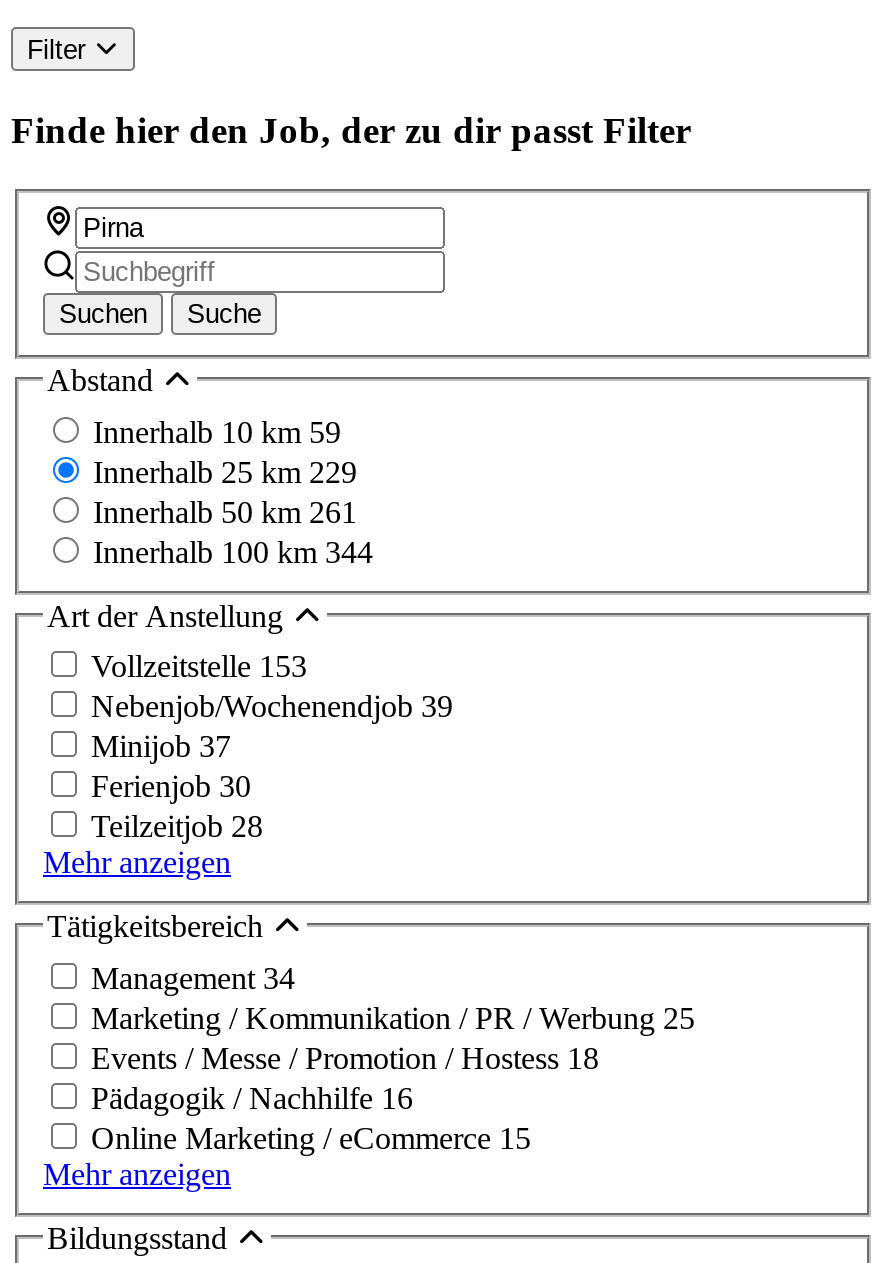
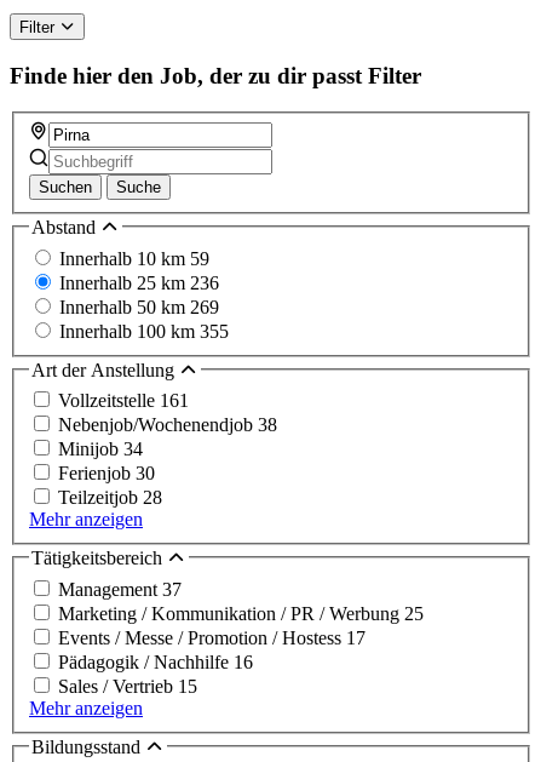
[93,454,357,488] Innerhalb 25 km 229 -> [59,272,219,293] Innerhalb 25 km 236
[93,494,357,528] Innerhalb 50 km 261 -> [59,296,219,317] Innerhalb 50 km 269
[93,534,373,568] Innerhalb 100 km 344 -> [59,321,229,341] Innerhalb 100 km 355
[91,649,307,683] Vollzeitstelle 153 -> [58,390,189,411] Vollzeitstelle 161
[91,689,453,723] Nebenjob/Wochenendjob 39 -> [58,415,277,435] Nebenjob/Wochenendjob 38
[91,729,231,763] Minijob 37 -> [58,439,143,459] Minijob 34
[91,961,295,995] Management 34 -> [58,579,182,599] Management 37
[91,1041,599,1075] Events / Messe / Promotion / Hostess 18 -> [58,627,366,648] Events / Messe / Promotion / Hostess 17
[91,1121,531,1155] Online Marketing / eCommerce 15 -> [58,676,197,696] Sales / Vertrieb 15

